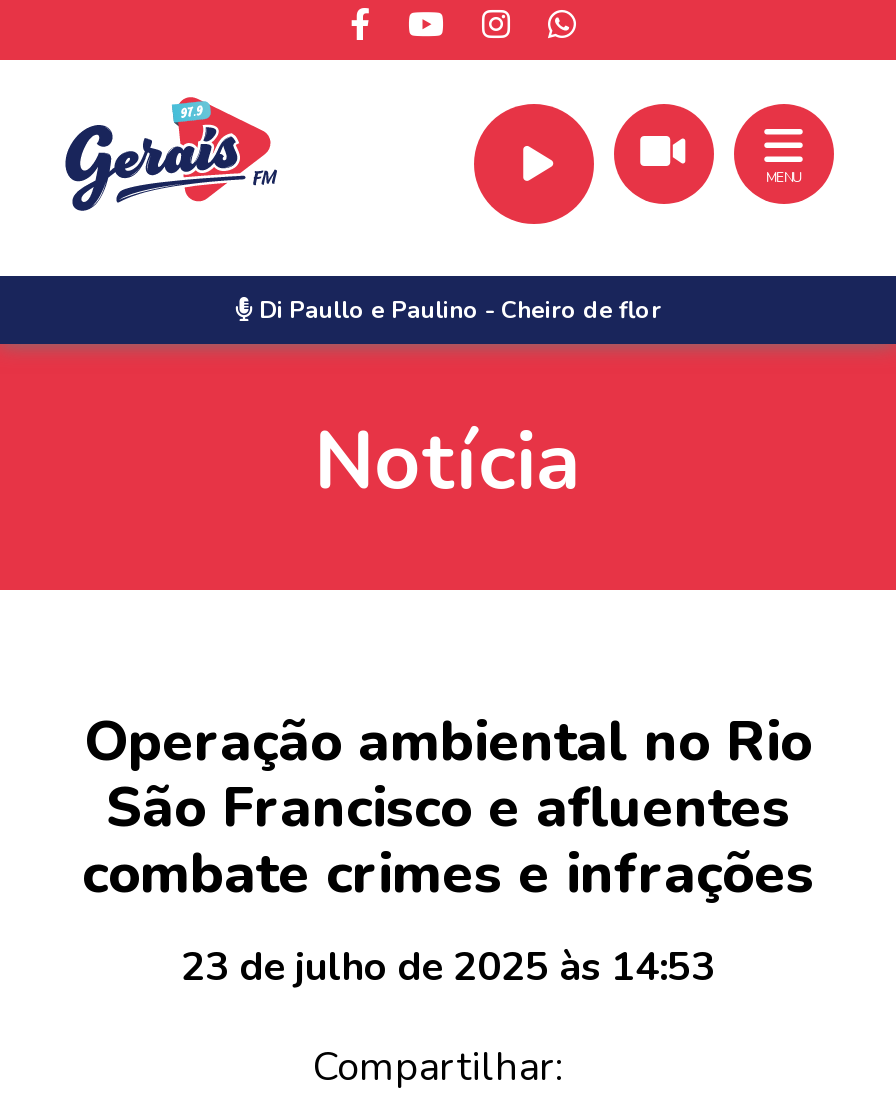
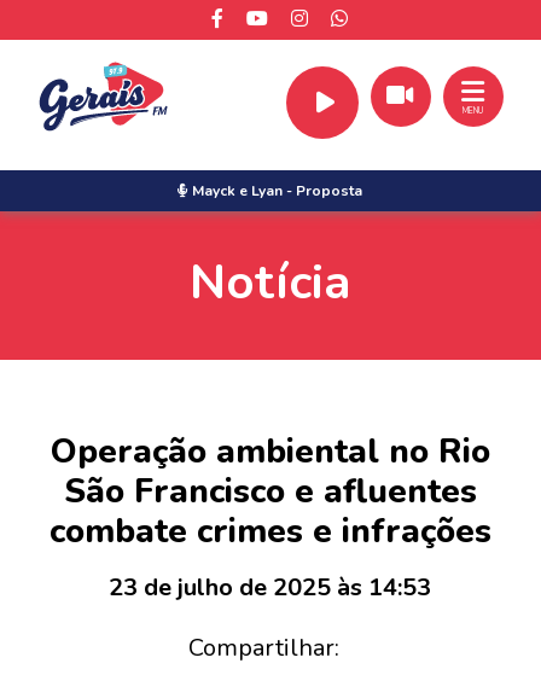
[253,294,661,326] Di Paullo e Paulino - Cheiro de flor -> [189,181,363,200] Mayck e Lyan - Proposta

